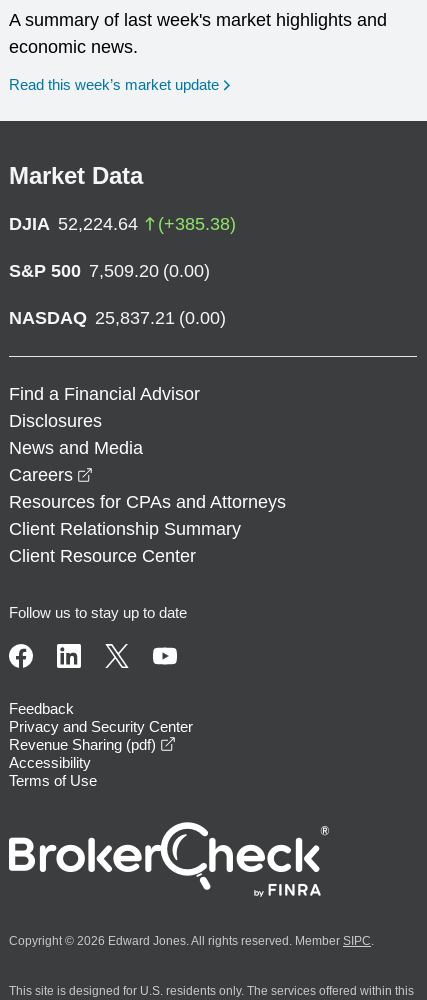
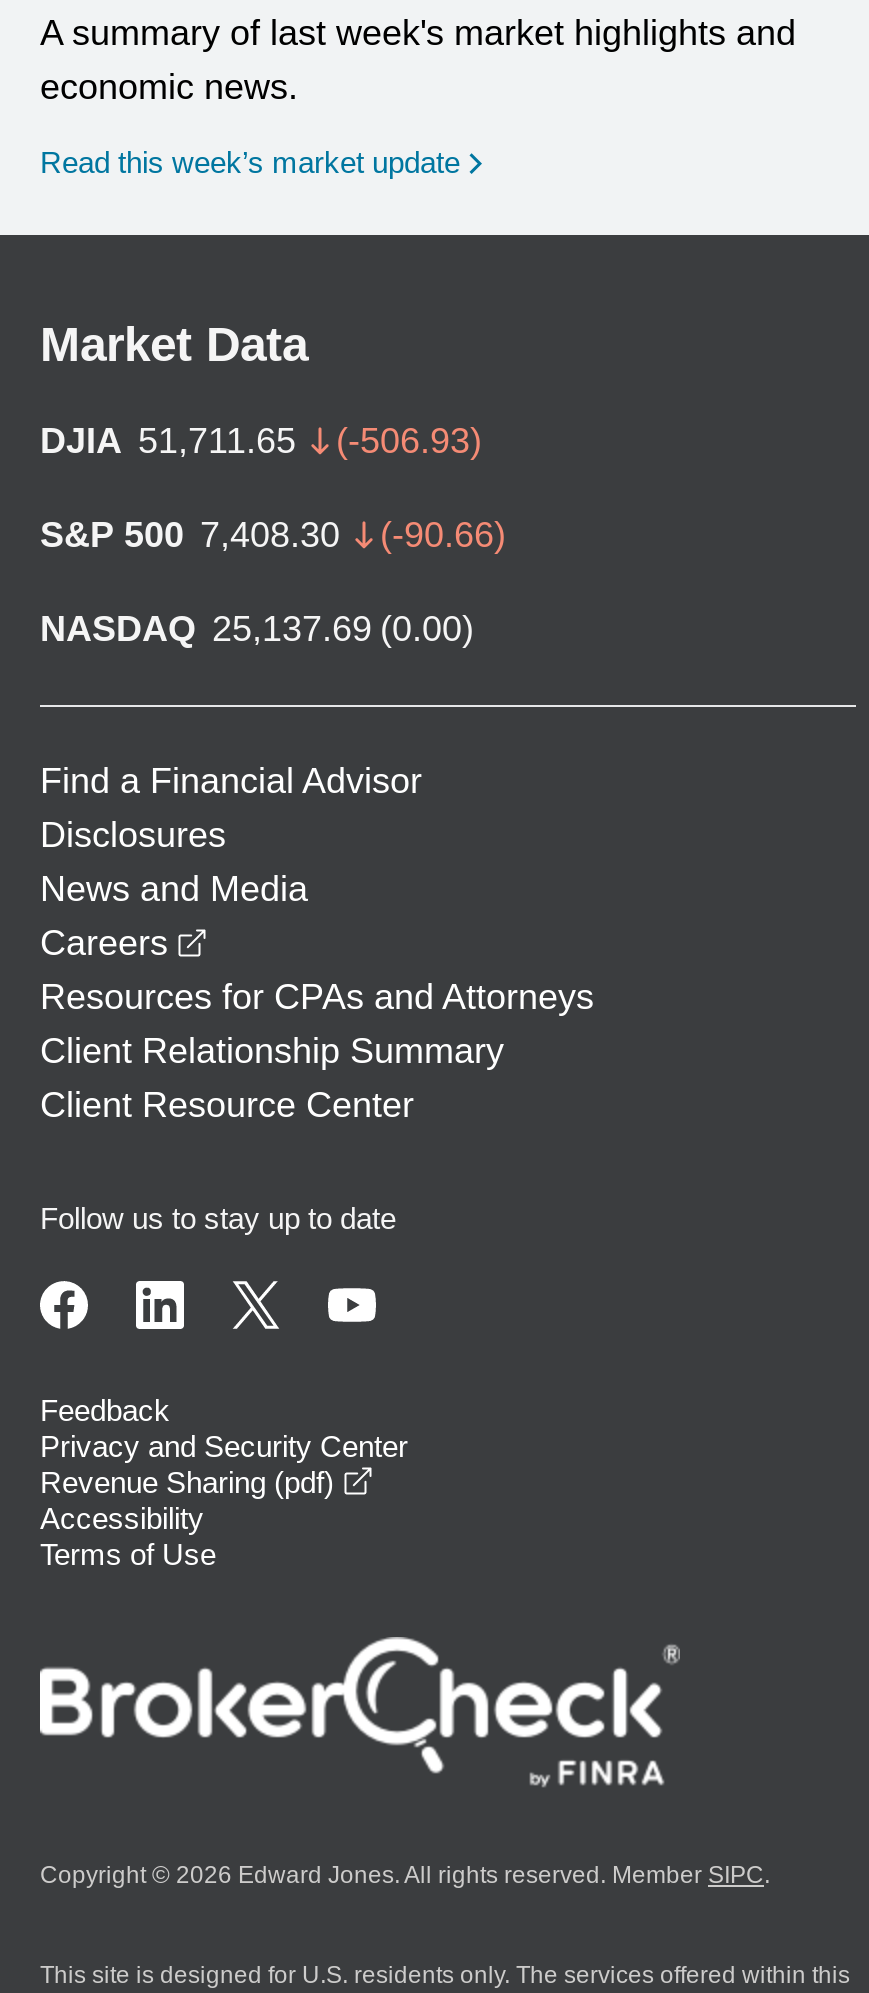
[9,214,236,234] DJIA 52,224.64 | (+385.38) -> [40,421,482,461] DJIA 51,711.65 | (-506.93)
[9,261,210,281] S&P 500 7,509.20 (0.00) -> [40,515,506,555] S&P 500 7,408.30 | (-90.66)
[9,308,226,328] NASDAQ 25,837.21 (0.00) -> [40,609,474,649] NASDAQ 25,137.69 (0.00)

